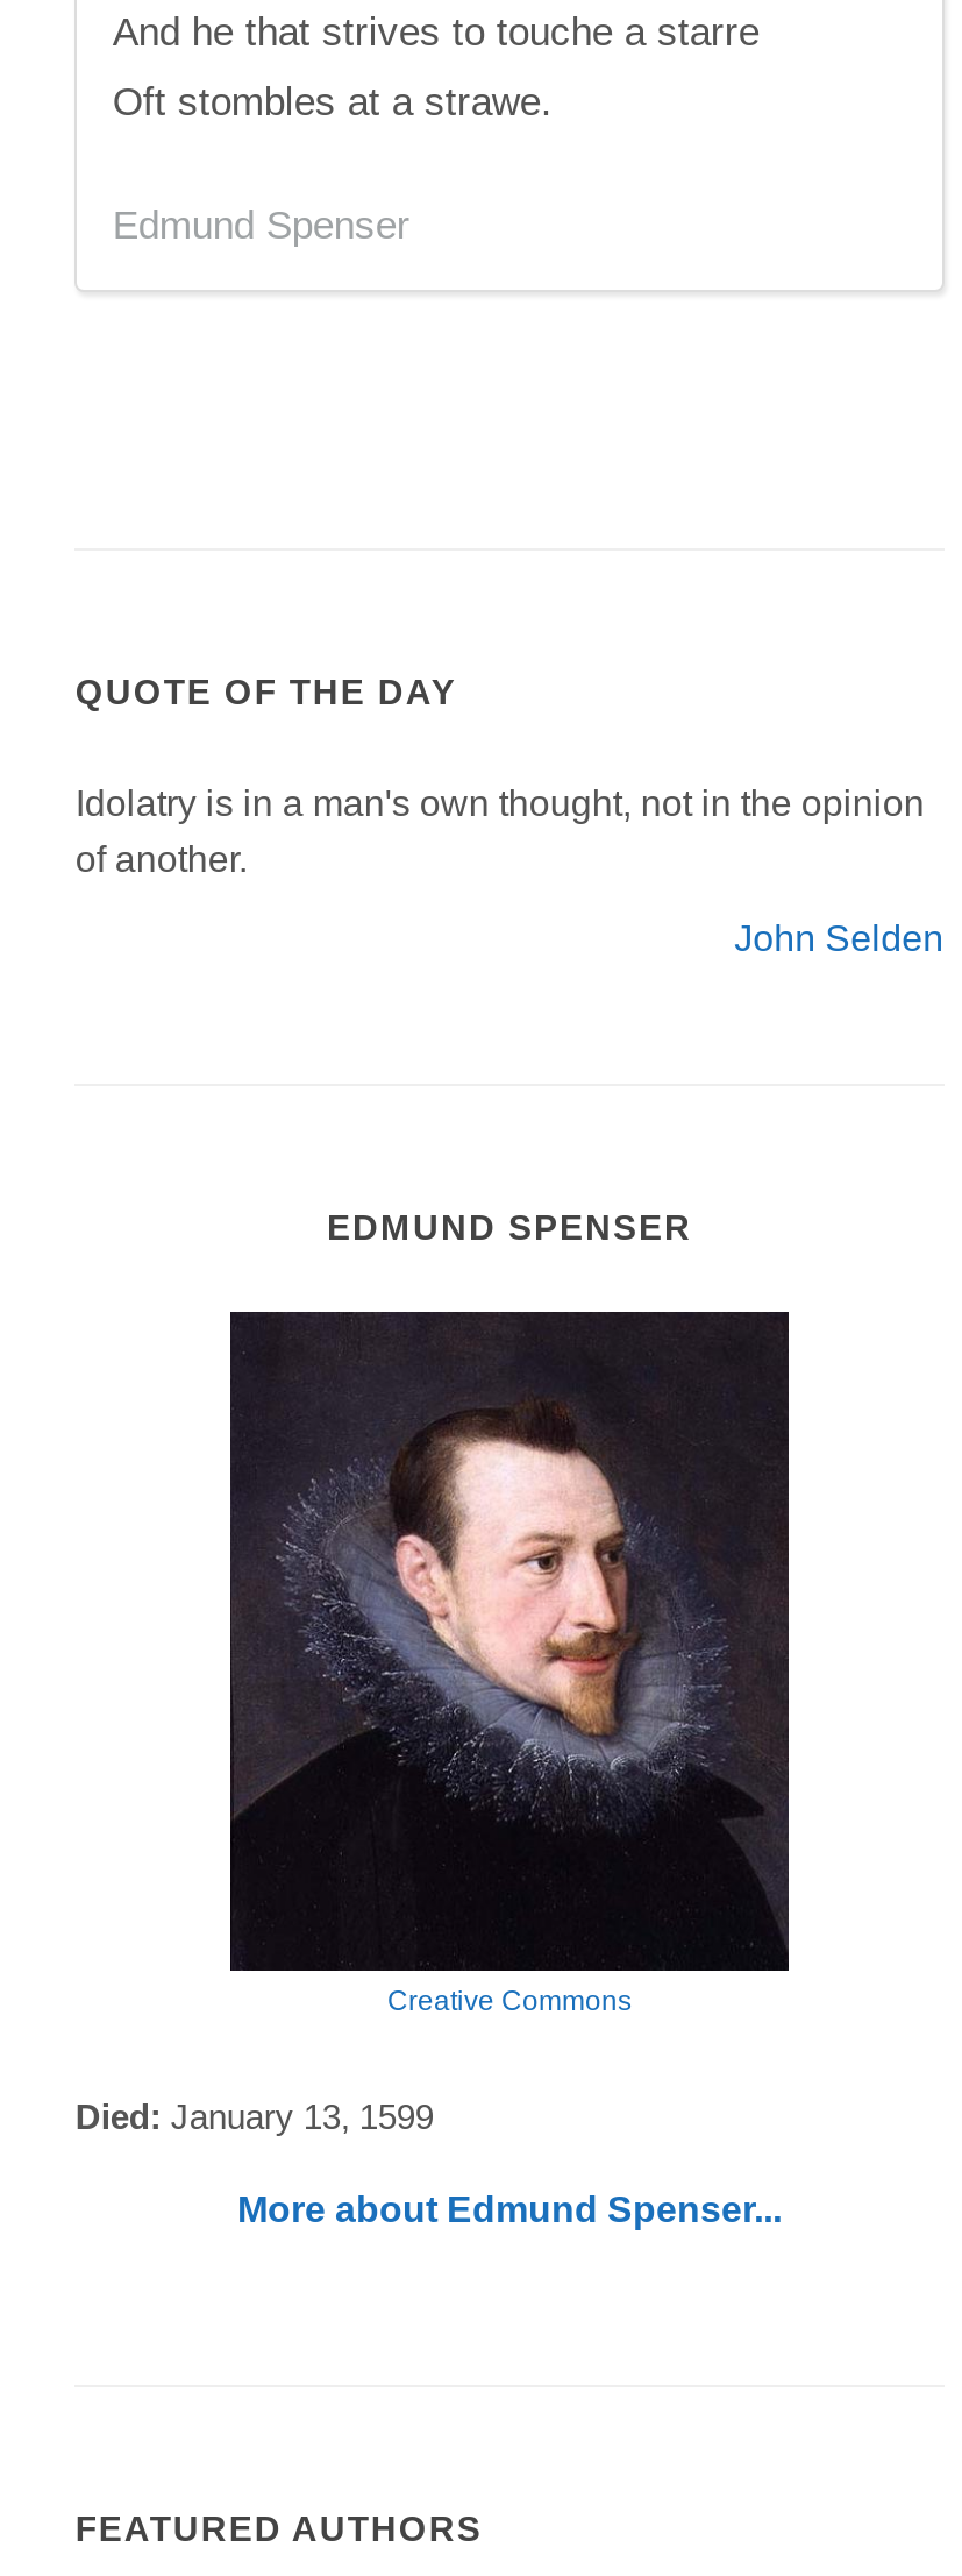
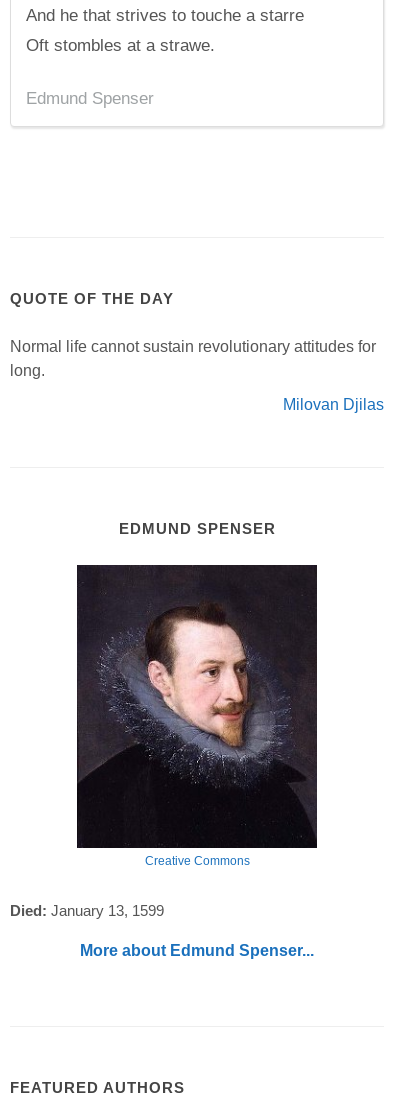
[75,783,925,879] Idolatry is in a man's own thought, not in the opinion | of another. -> [10,338,376,379] Normal life cannot sustain revolutionary attitudes for | long.
[734,918,944,958] John Selden -> [283,396,384,413] Milovan Djilas

